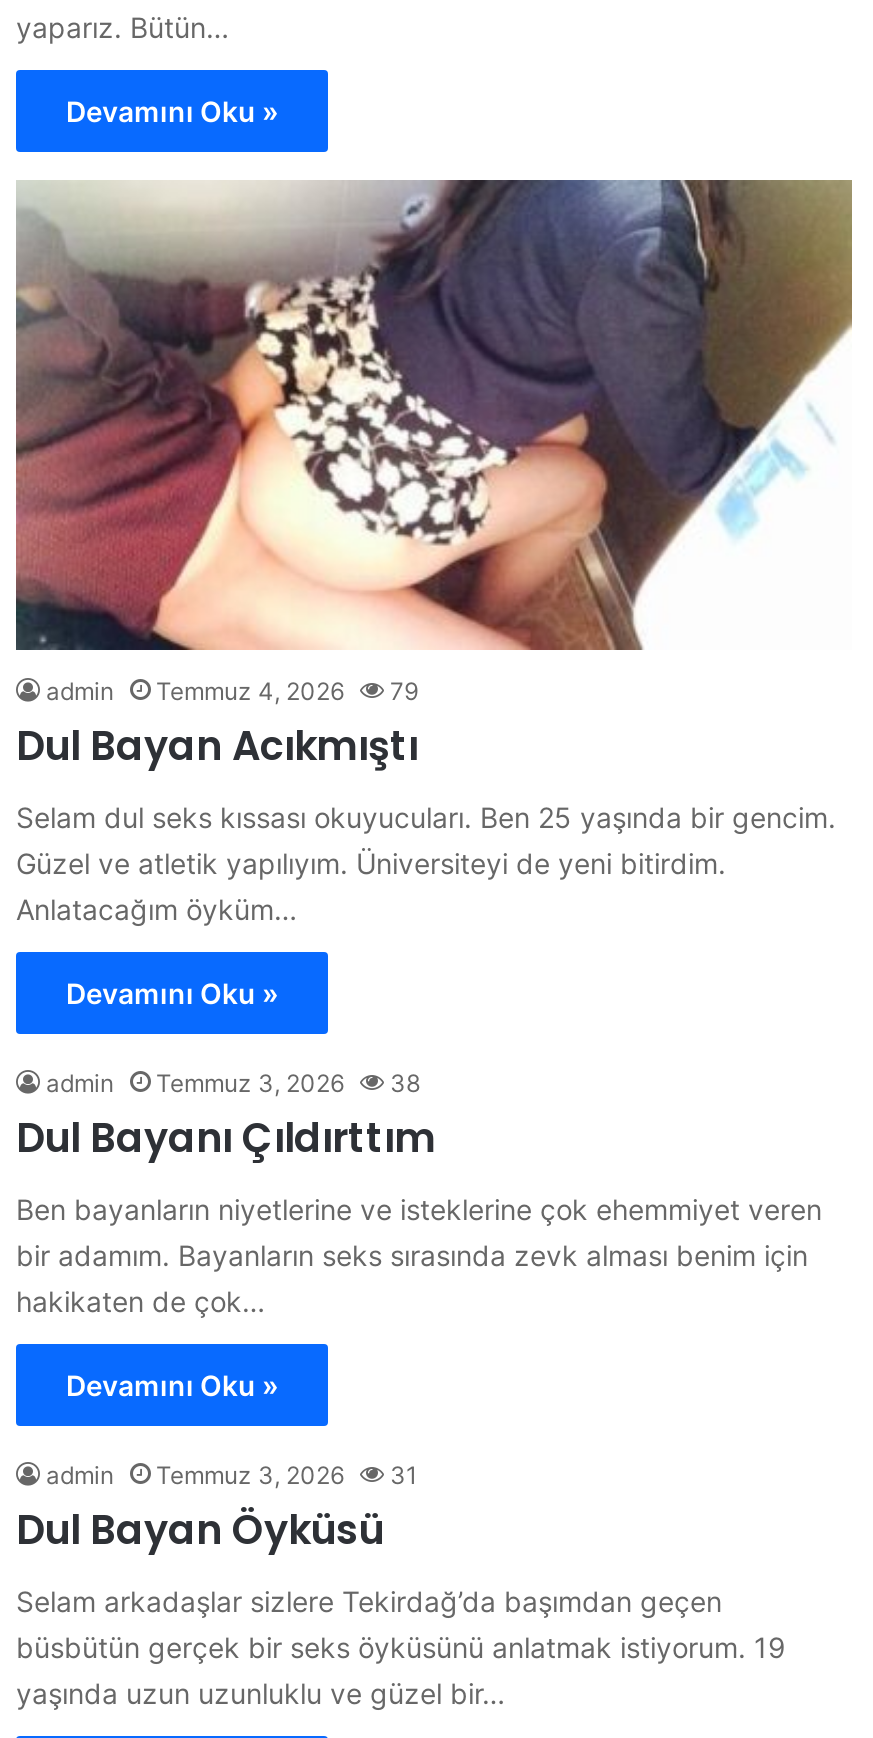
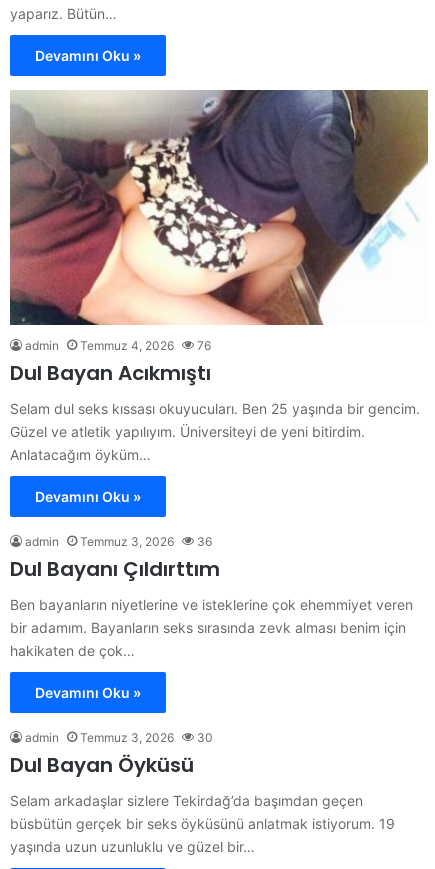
[46,677,418,707] admin Temmuz 4, 2026 79 -> [25,338,211,353] admin Temmuz 4, 2026 76
[46,1069,420,1099] admin Temmuz 3, 2026 38 -> [25,534,212,549] admin Temmuz 3, 2026 36
[46,1461,418,1491] admin Temmuz 3, 2026 31 -> [25,730,213,745] admin Temmuz 3, 2026 30

